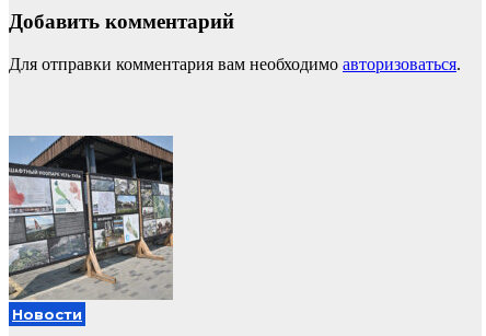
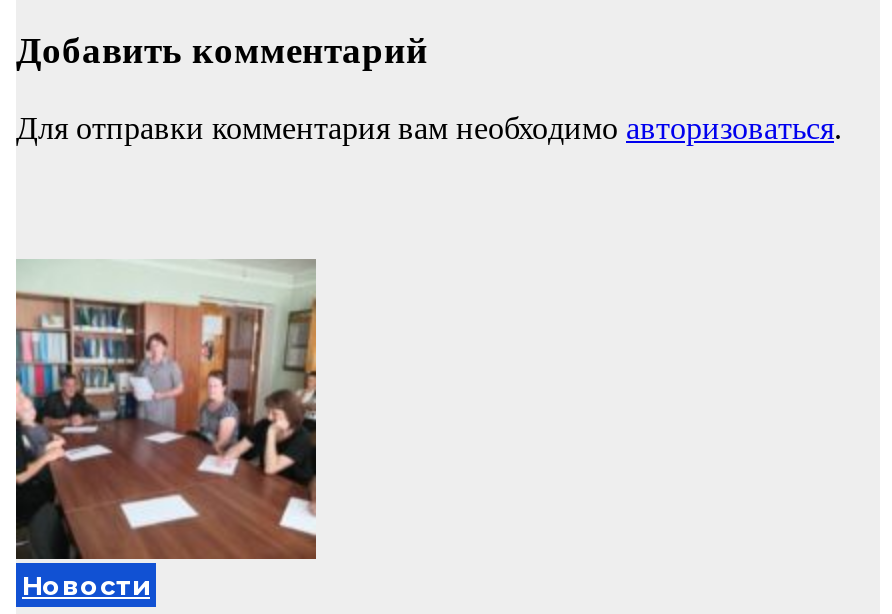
[8,135,174,301] [image] -> [14,259,318,561] [image]

